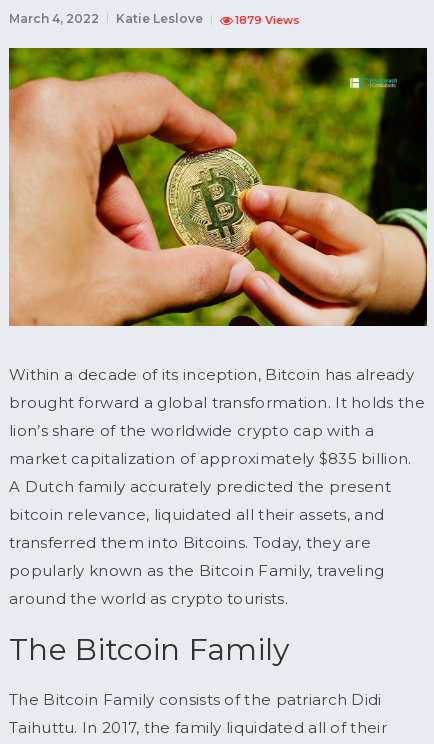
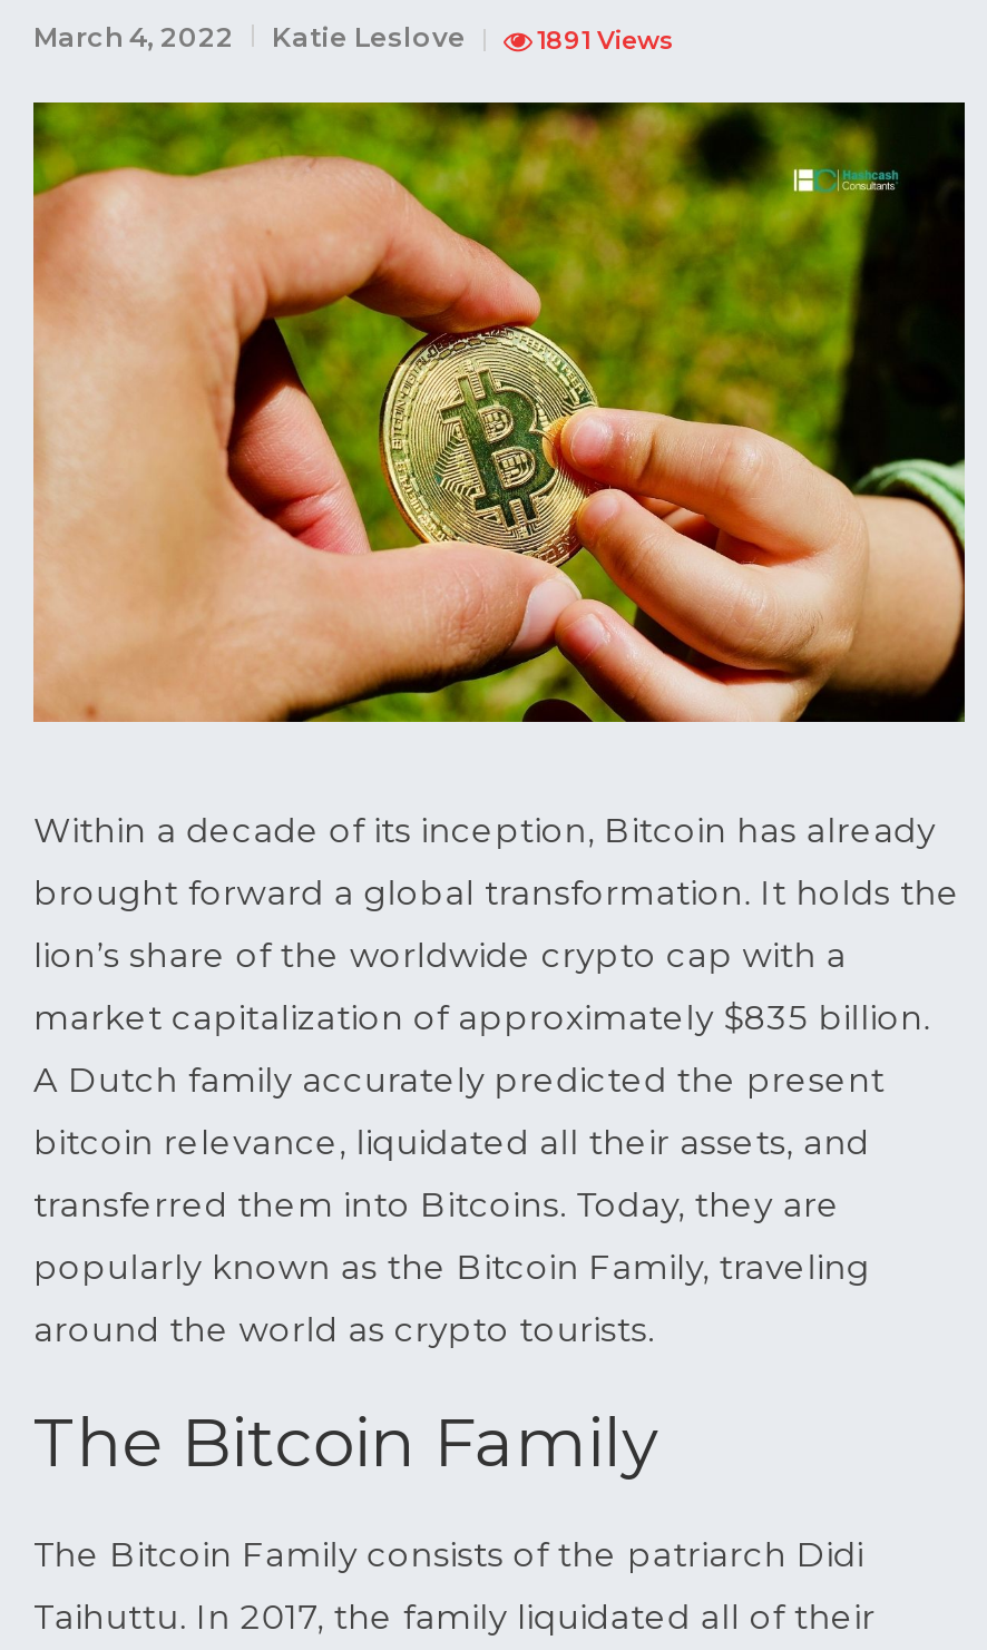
[235,13,300,27] 1879 Views -> [537,24,675,55] 1891 Views

